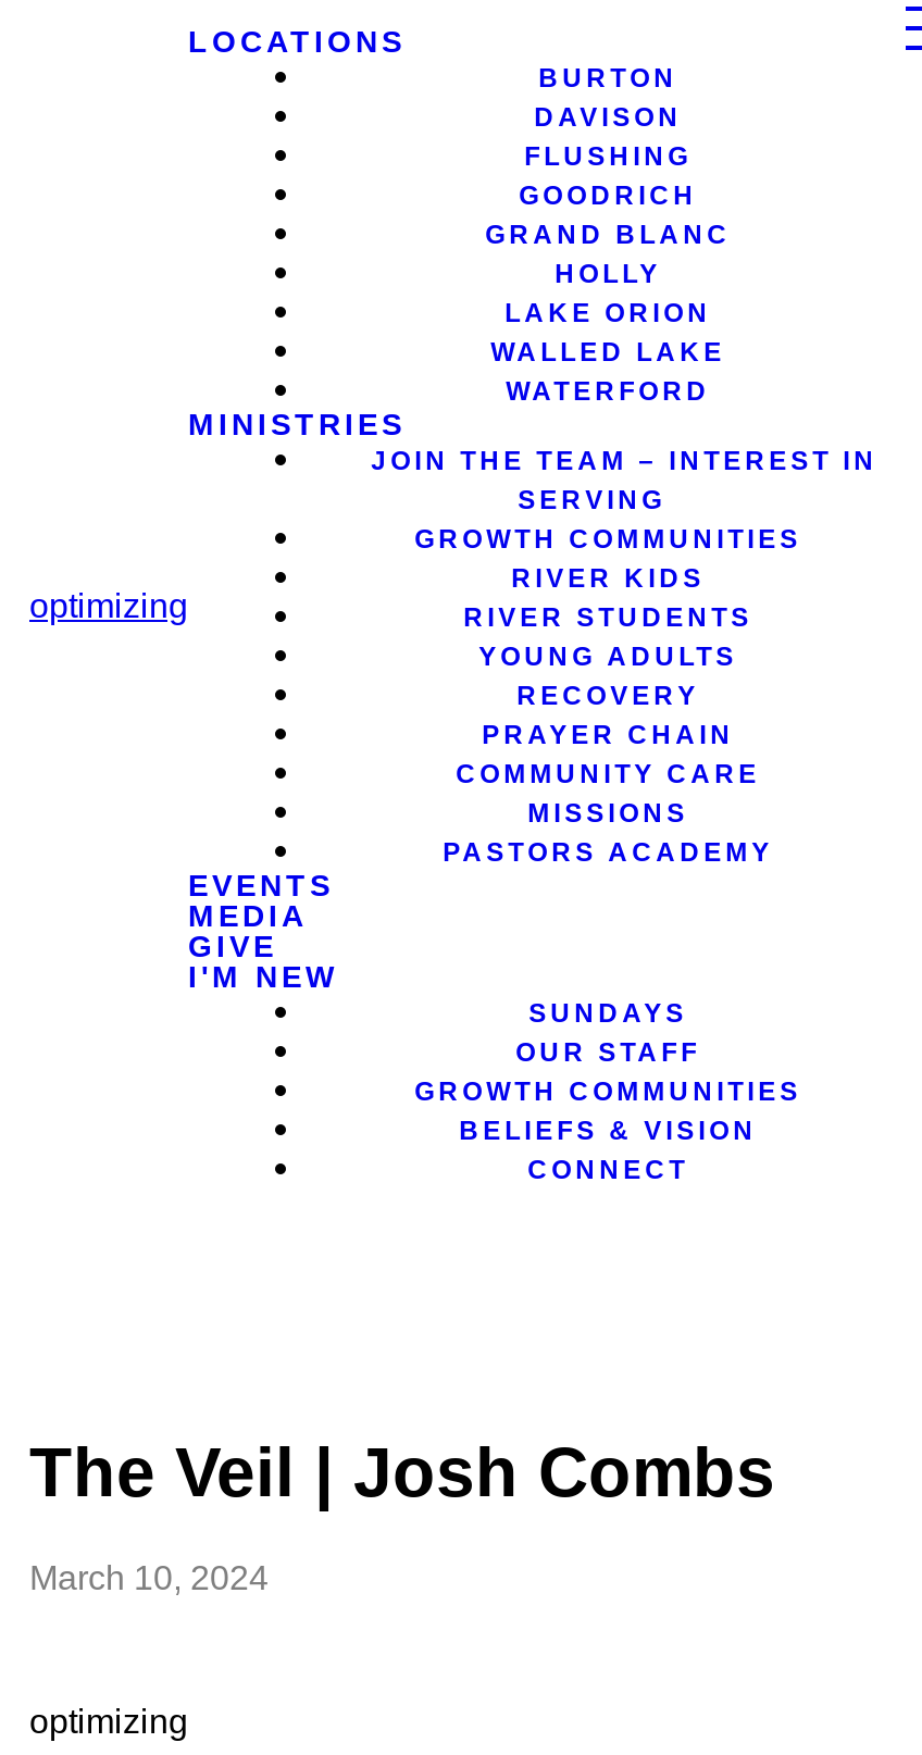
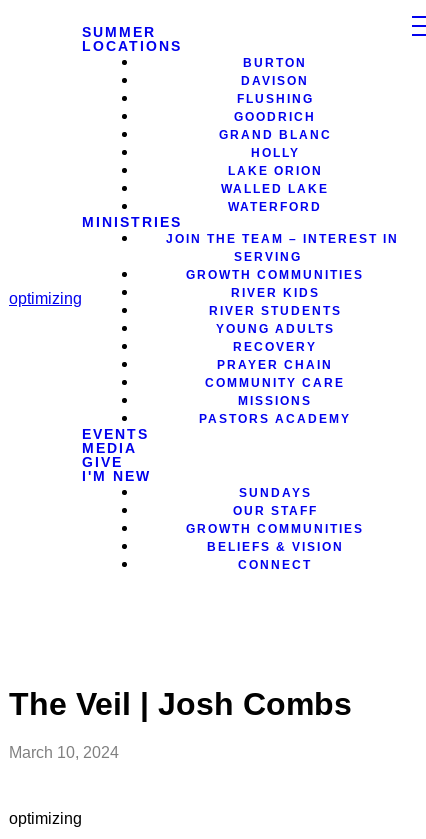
none -> [82,24,156,40] SUMMER

